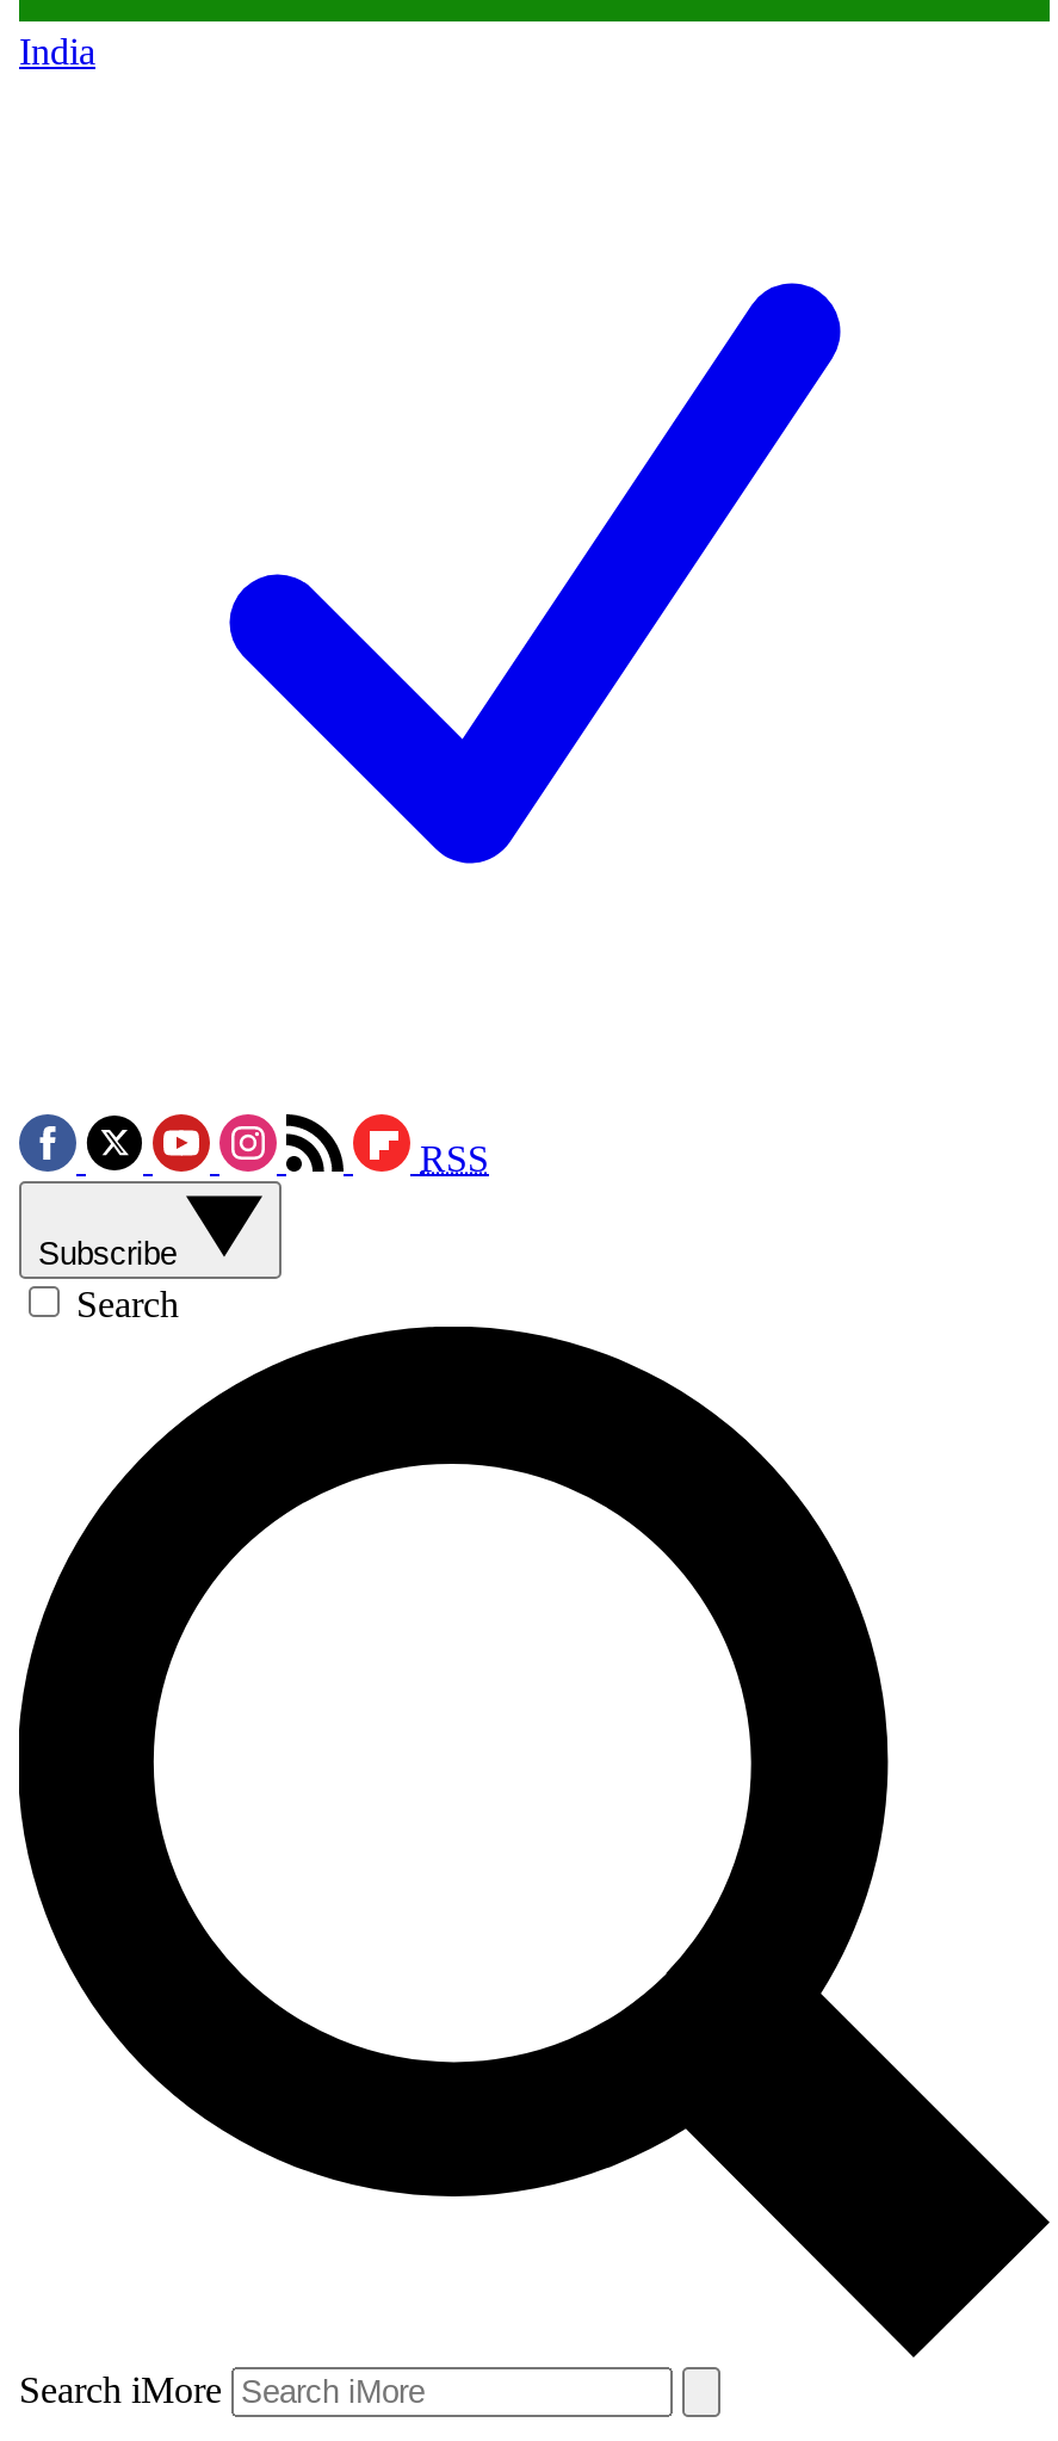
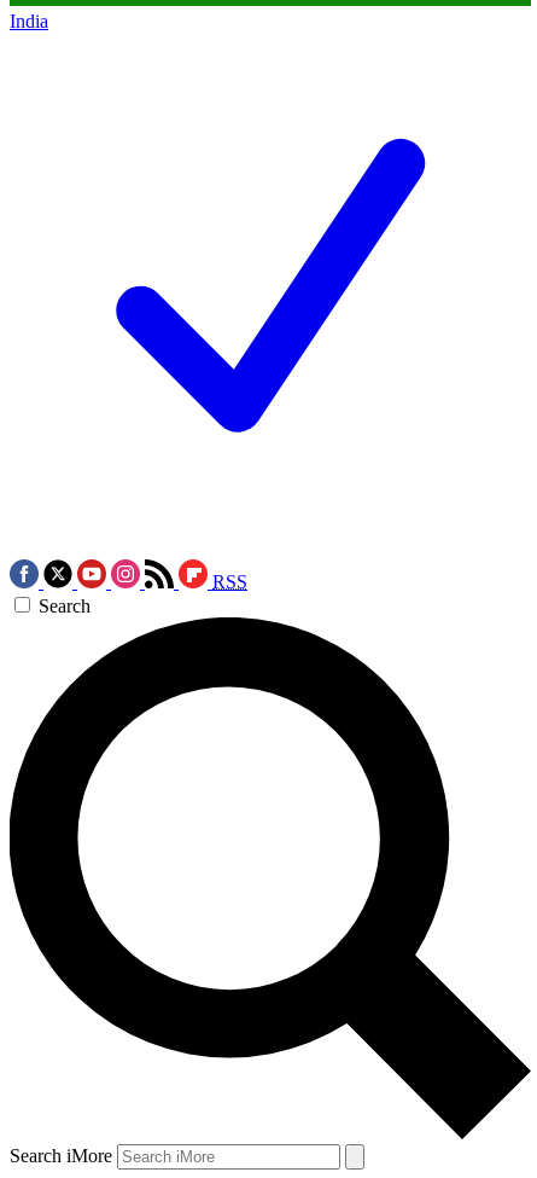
[38,1237,186,1273] Subscribe -> none

